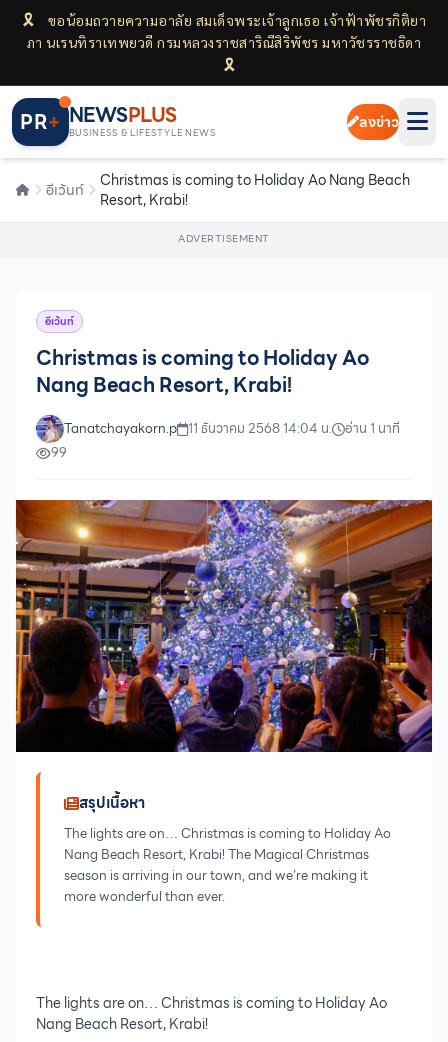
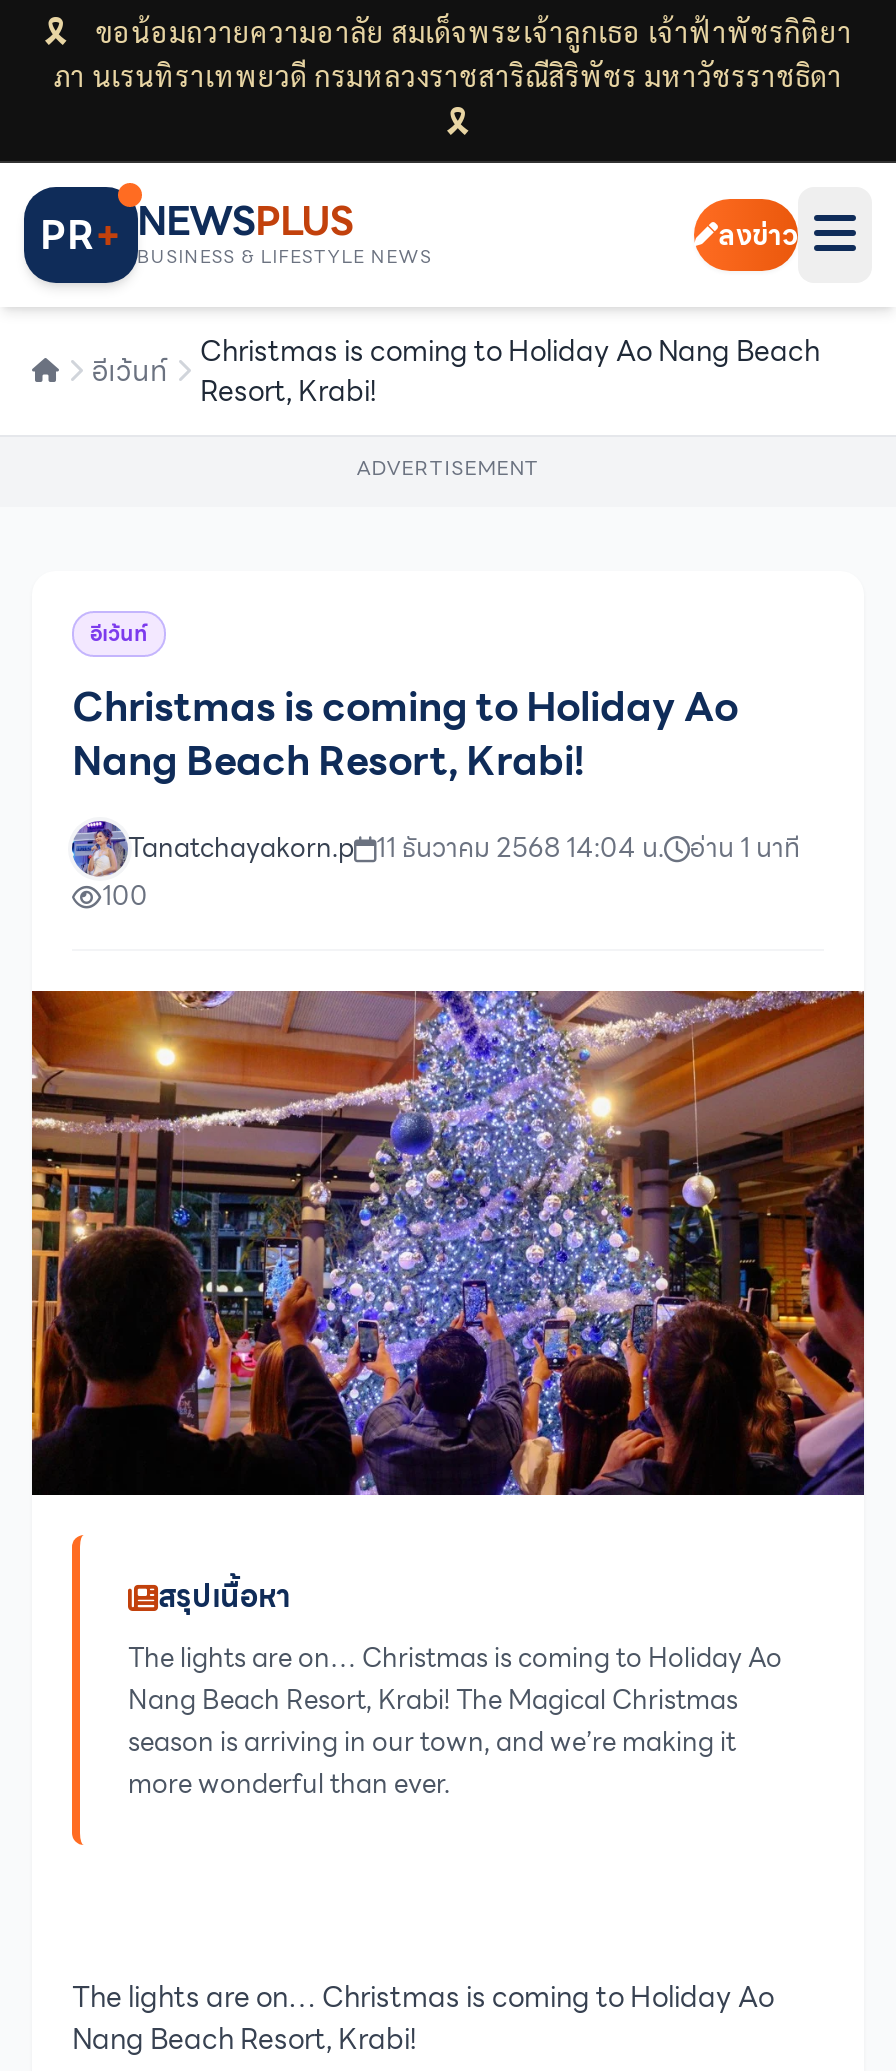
[51,442,67,463] 99 -> [102,876,148,918] 100

